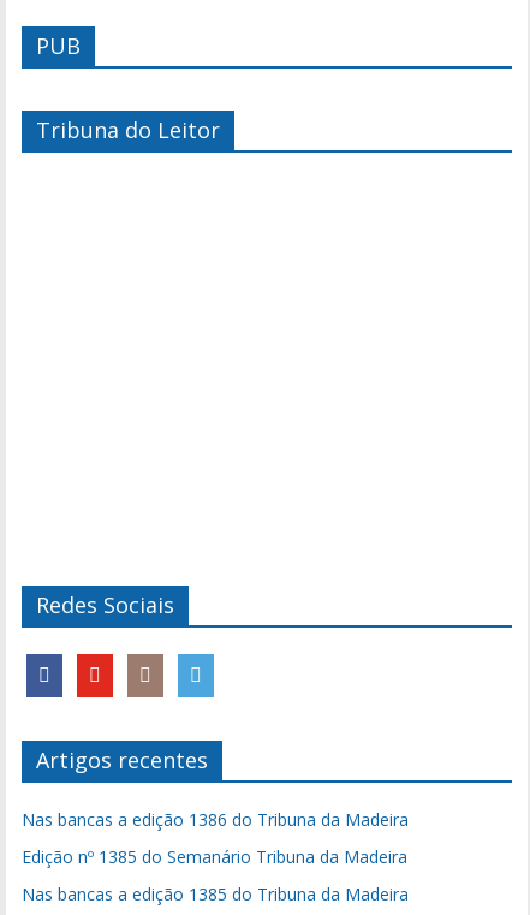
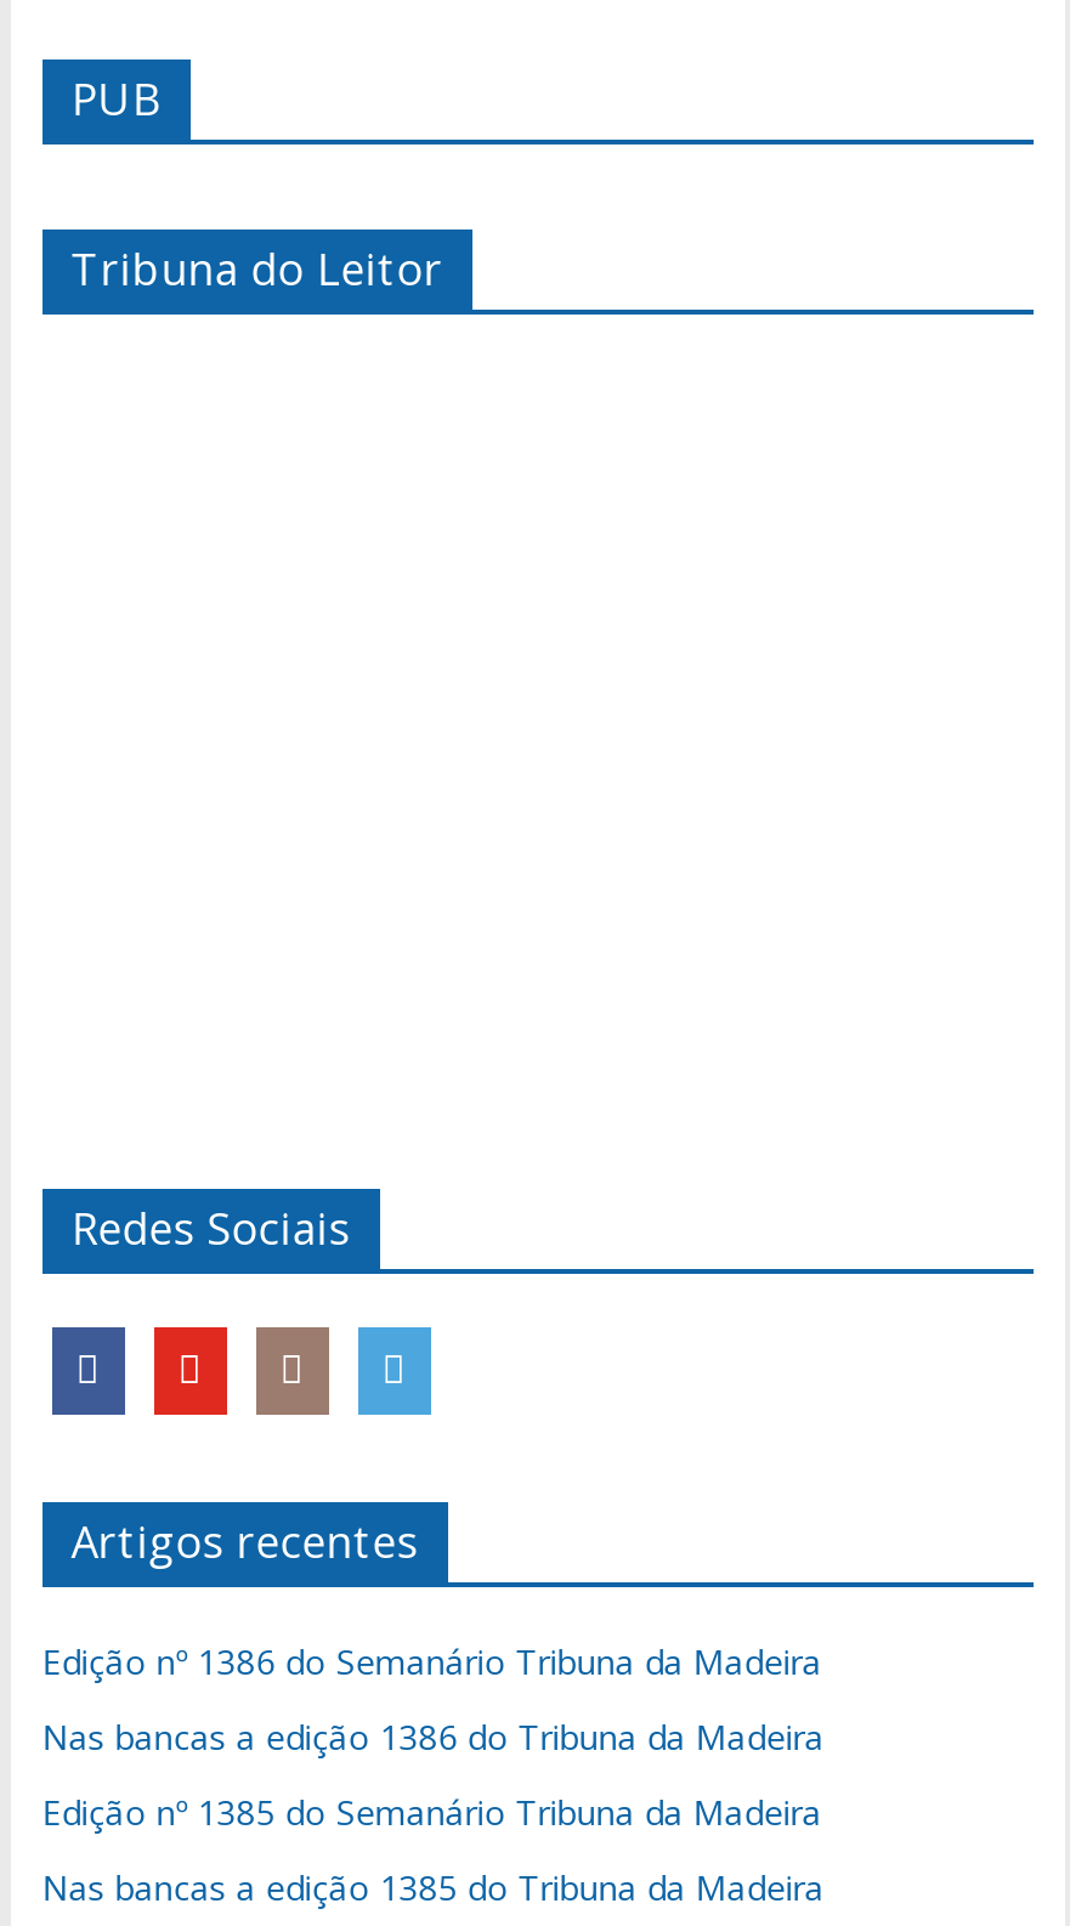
none -> [42,1638,822,1684] Edição nº 1386 do Semanário Tribuna da Madeira

